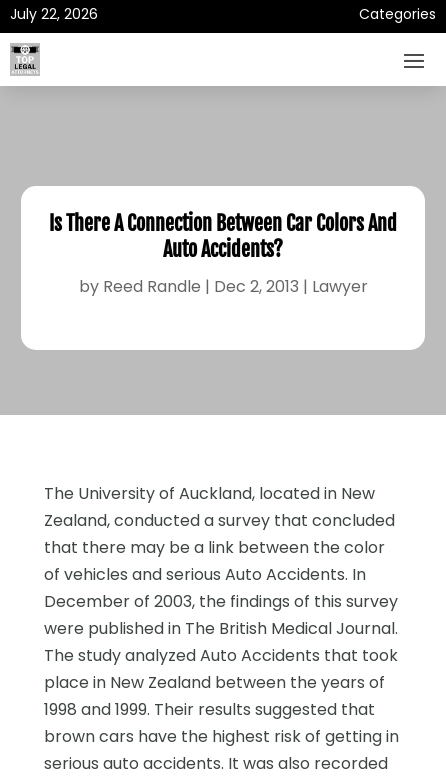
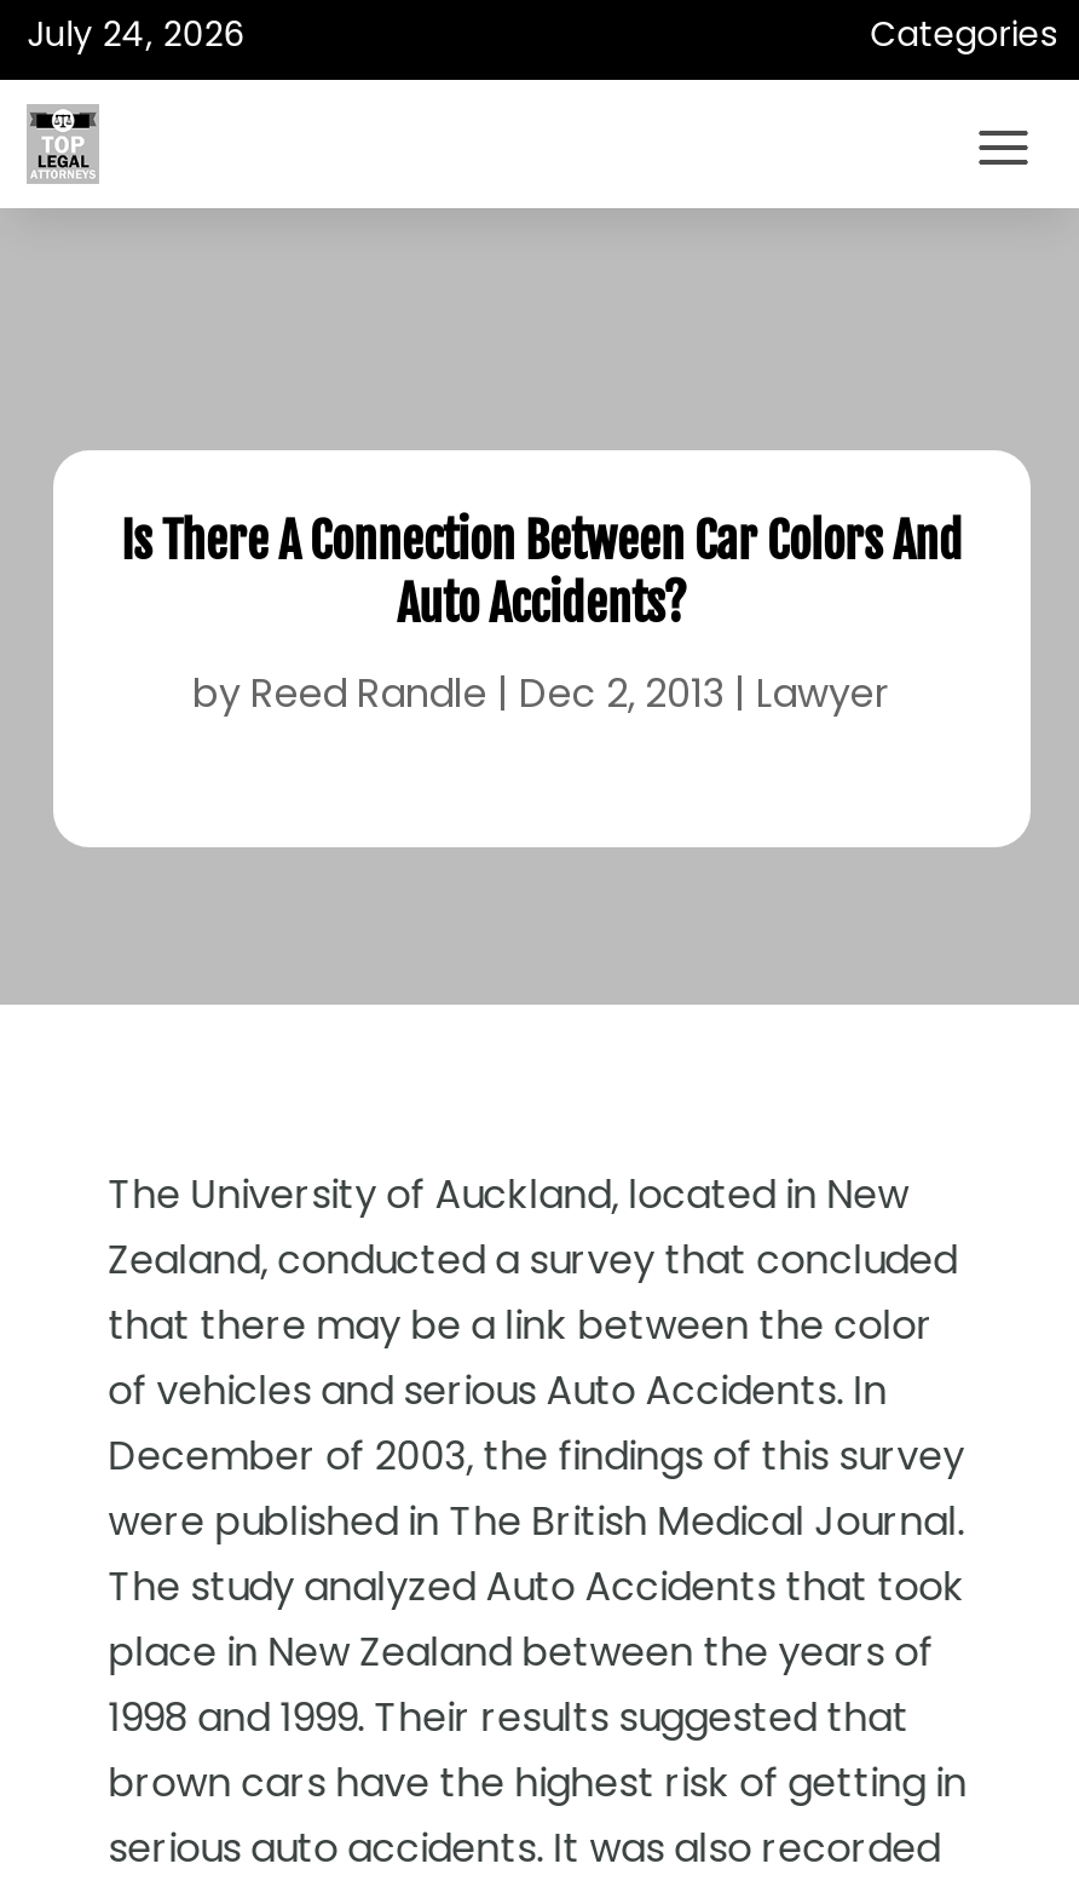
[10,4,98,24] July 22, 2026 -> [27,10,245,58] July 24, 2026

